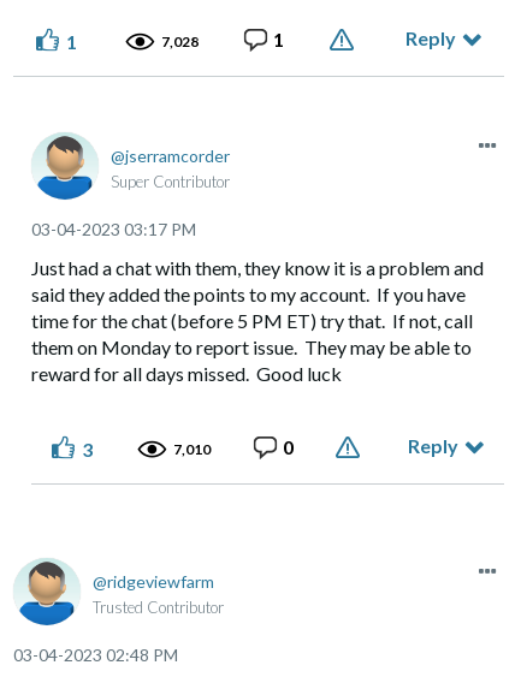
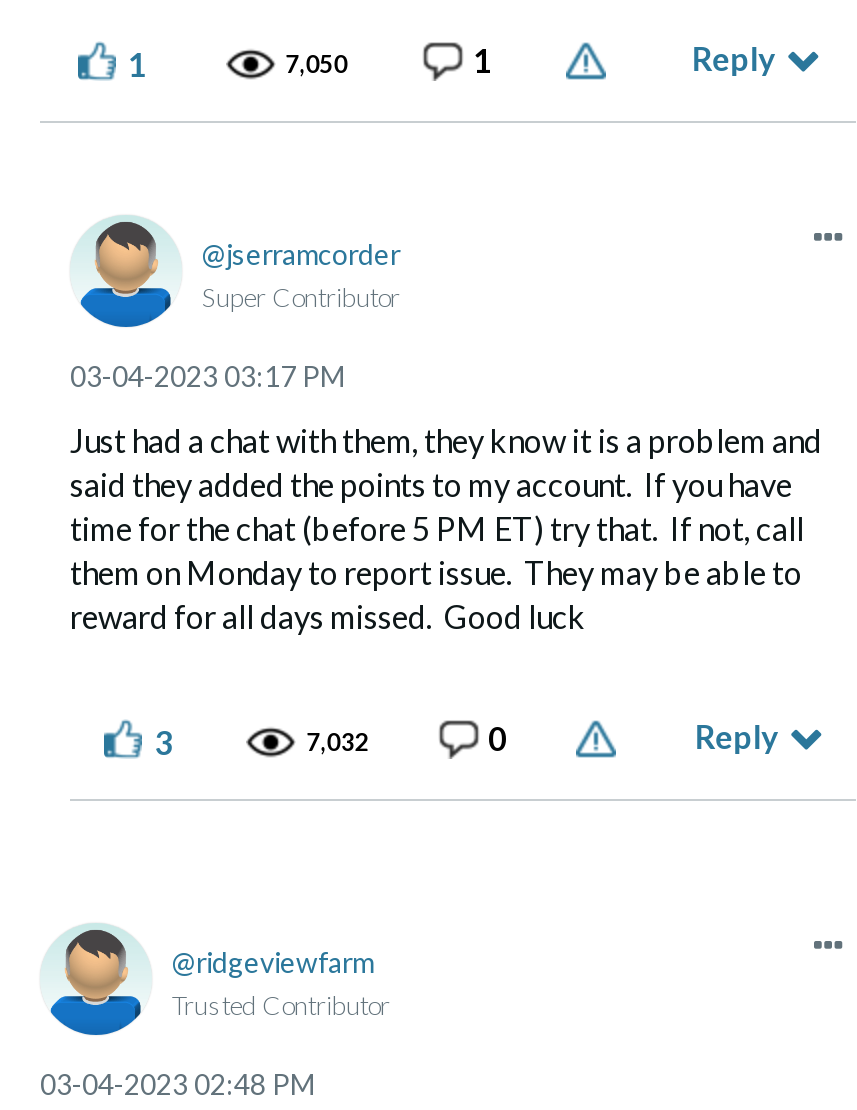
[161,32,198,50] 7,028 -> [285,48,347,78] 7,050
[174,440,211,458] 7,010 -> [306,726,368,756] 7,032

